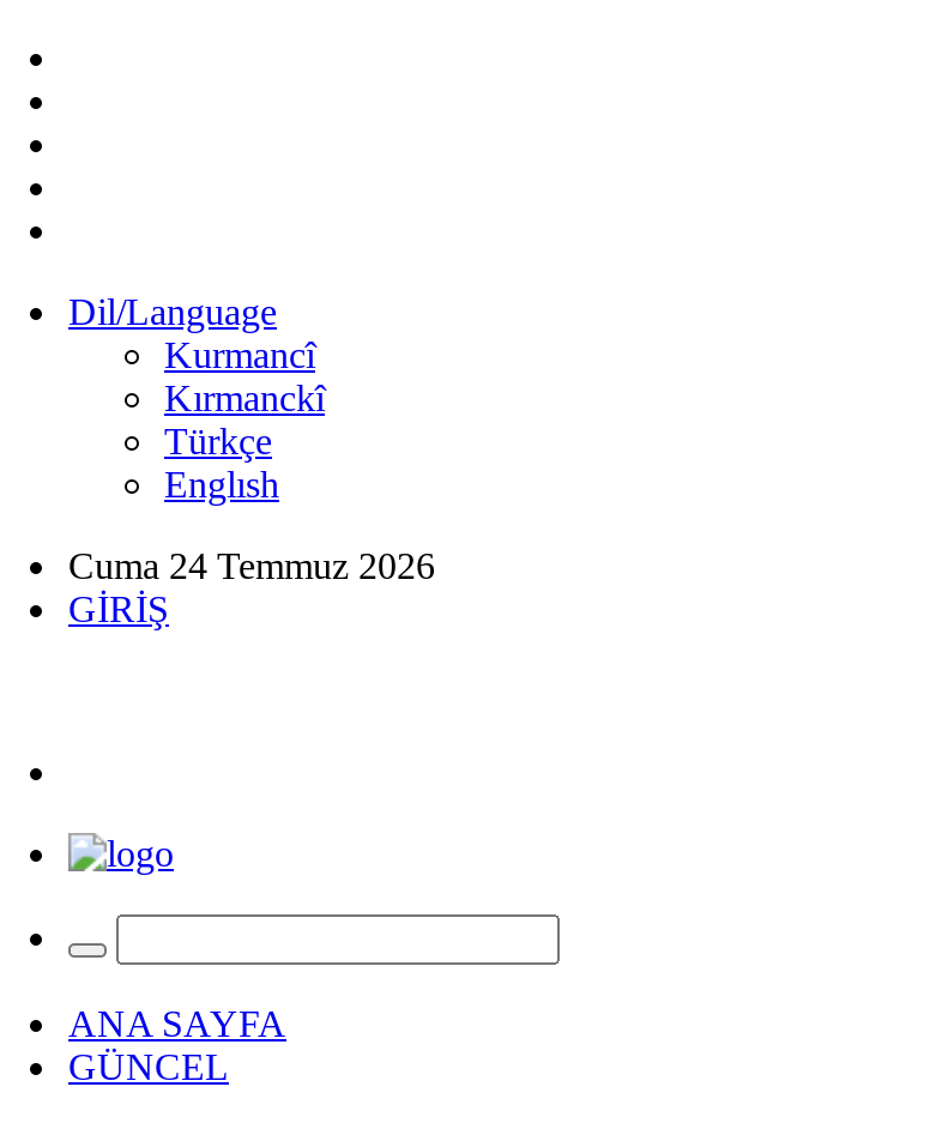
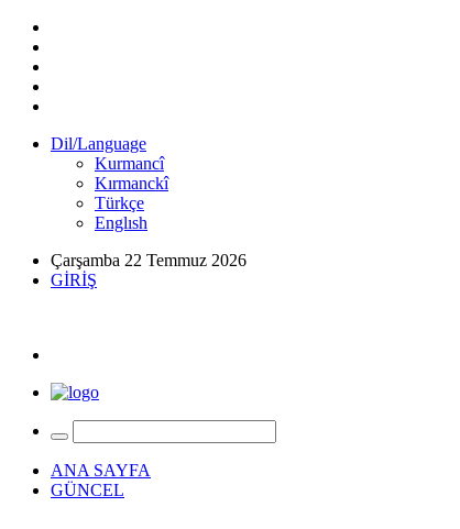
[68,545,435,586] Cuma 24 Temmuz 2026 -> [51,251,247,269] Çarşamba 22 Temmuz 2026

